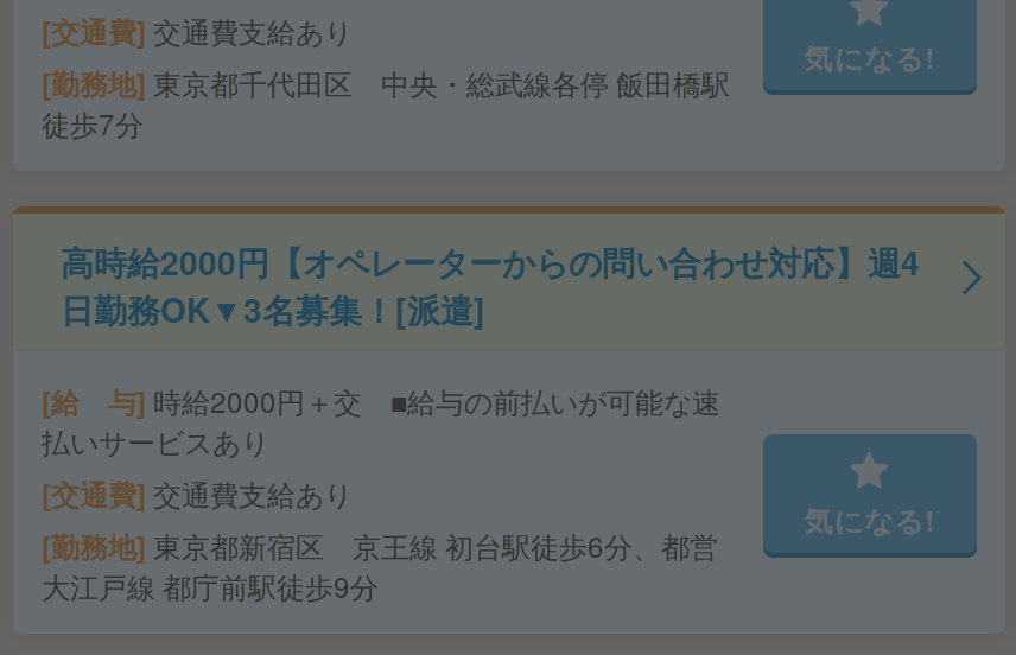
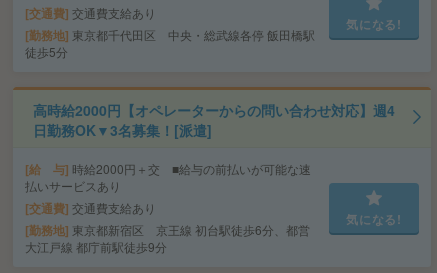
[42,103,144,143] 徒歩7分 -> [25,43,68,60] 徒歩5分

